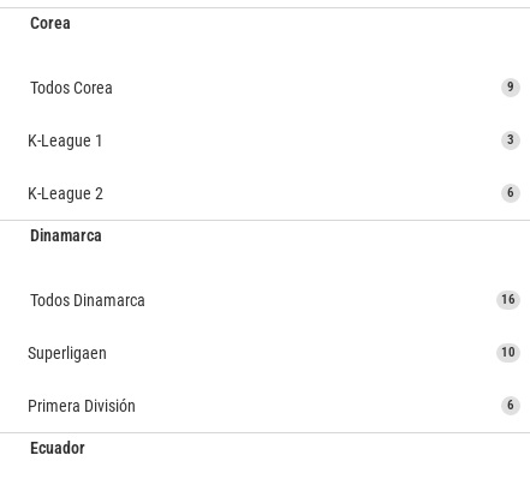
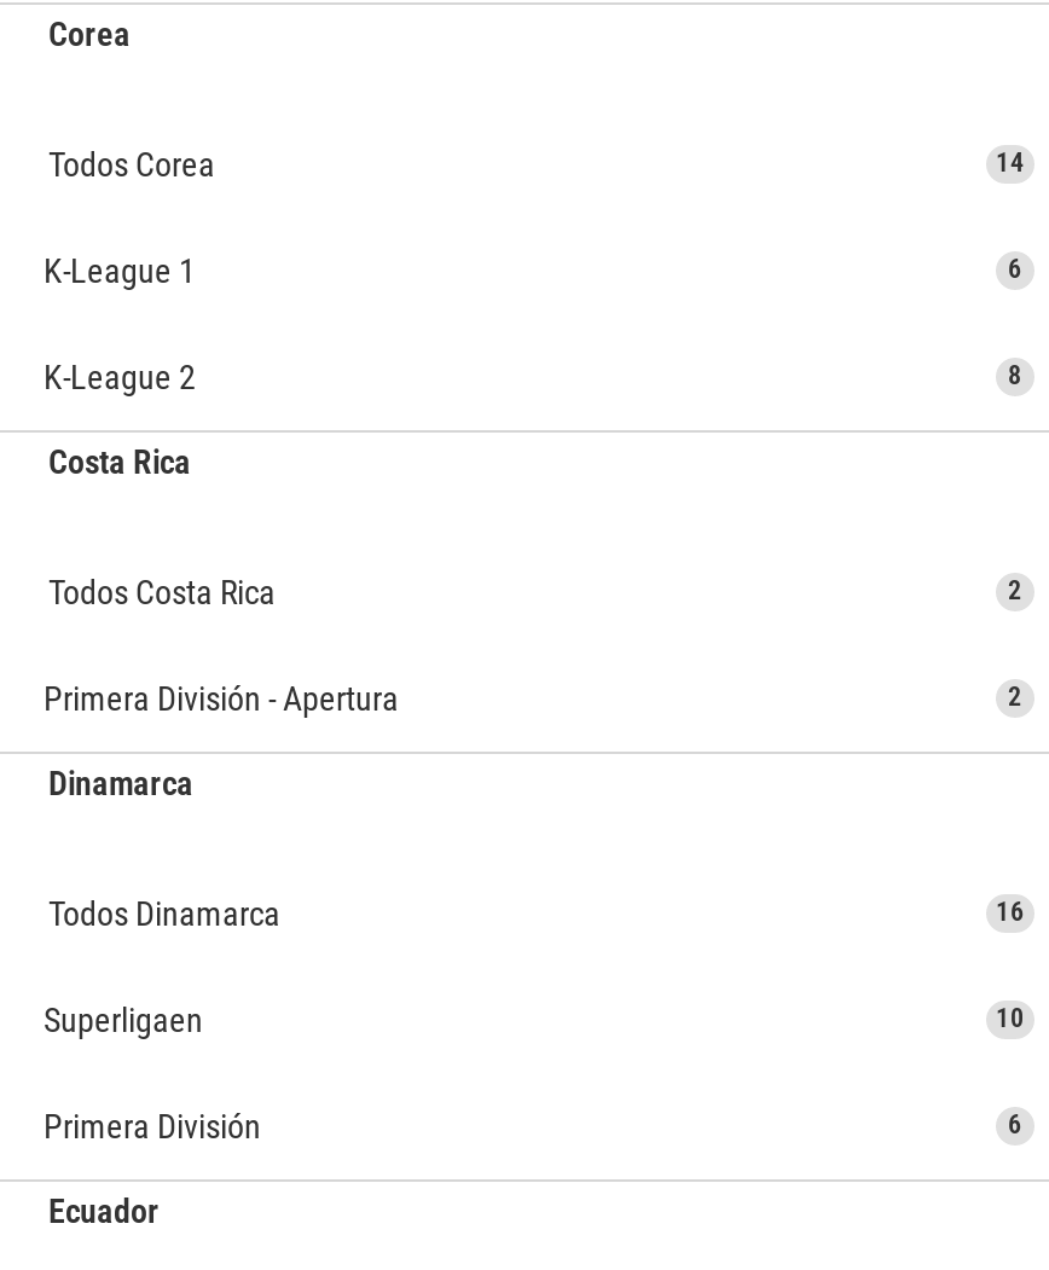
[507,79,514,95] 9 -> [996,147,1025,179] 14
[507,132,514,148] 3 -> [1008,254,1022,285] 6
[507,185,514,200] 6 -> [44,360,1022,718] 8 | Costa Rica | Todos Costa Rica | 2 | Primera División - Apertura | 2

